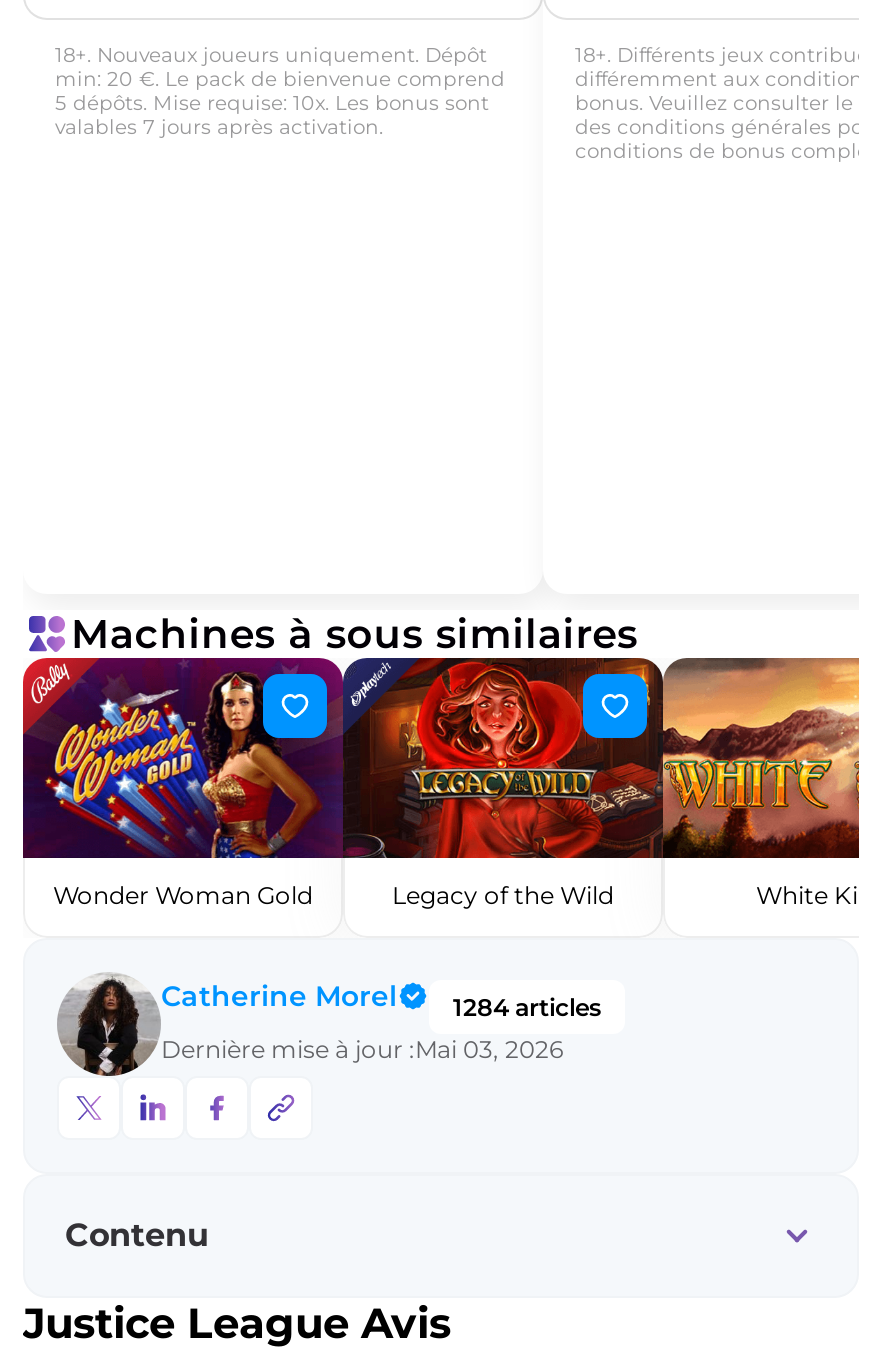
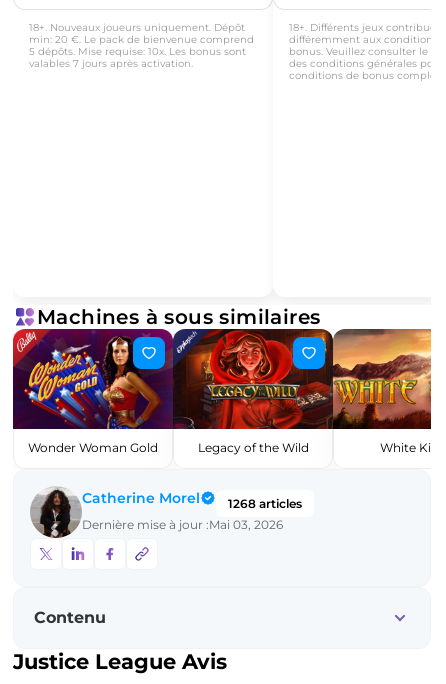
[161,979,601,1023] Catherine Morel 1284 articles -> [82,489,302,511] Catherine Morel 1268 articles

